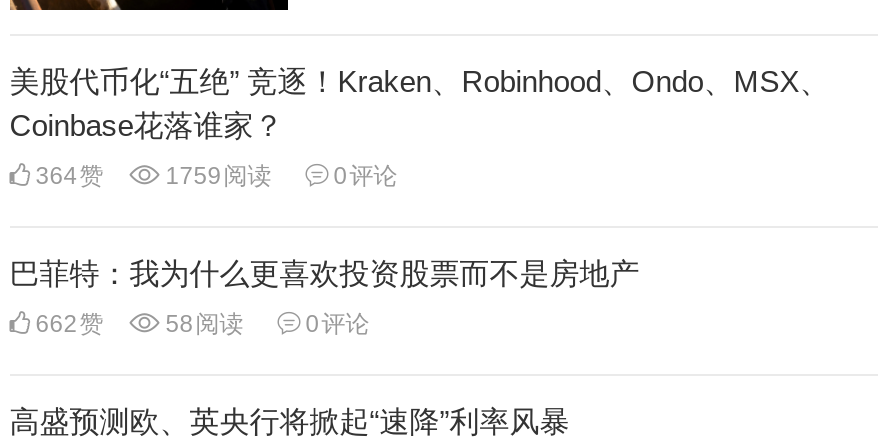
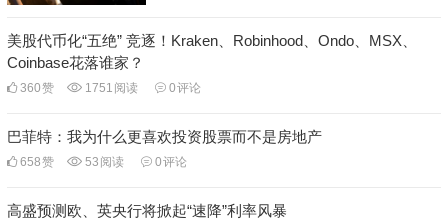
[29,161,103,189] 364赞 -> [17,81,54,95] 360赞
[159,161,271,189] 1759阅读 -> [82,81,138,95] 1751阅读
[29,309,103,337] 662赞 -> [17,155,54,169] 658赞
[159,309,243,337] 58阅读 -> [82,155,124,169] 53阅读

